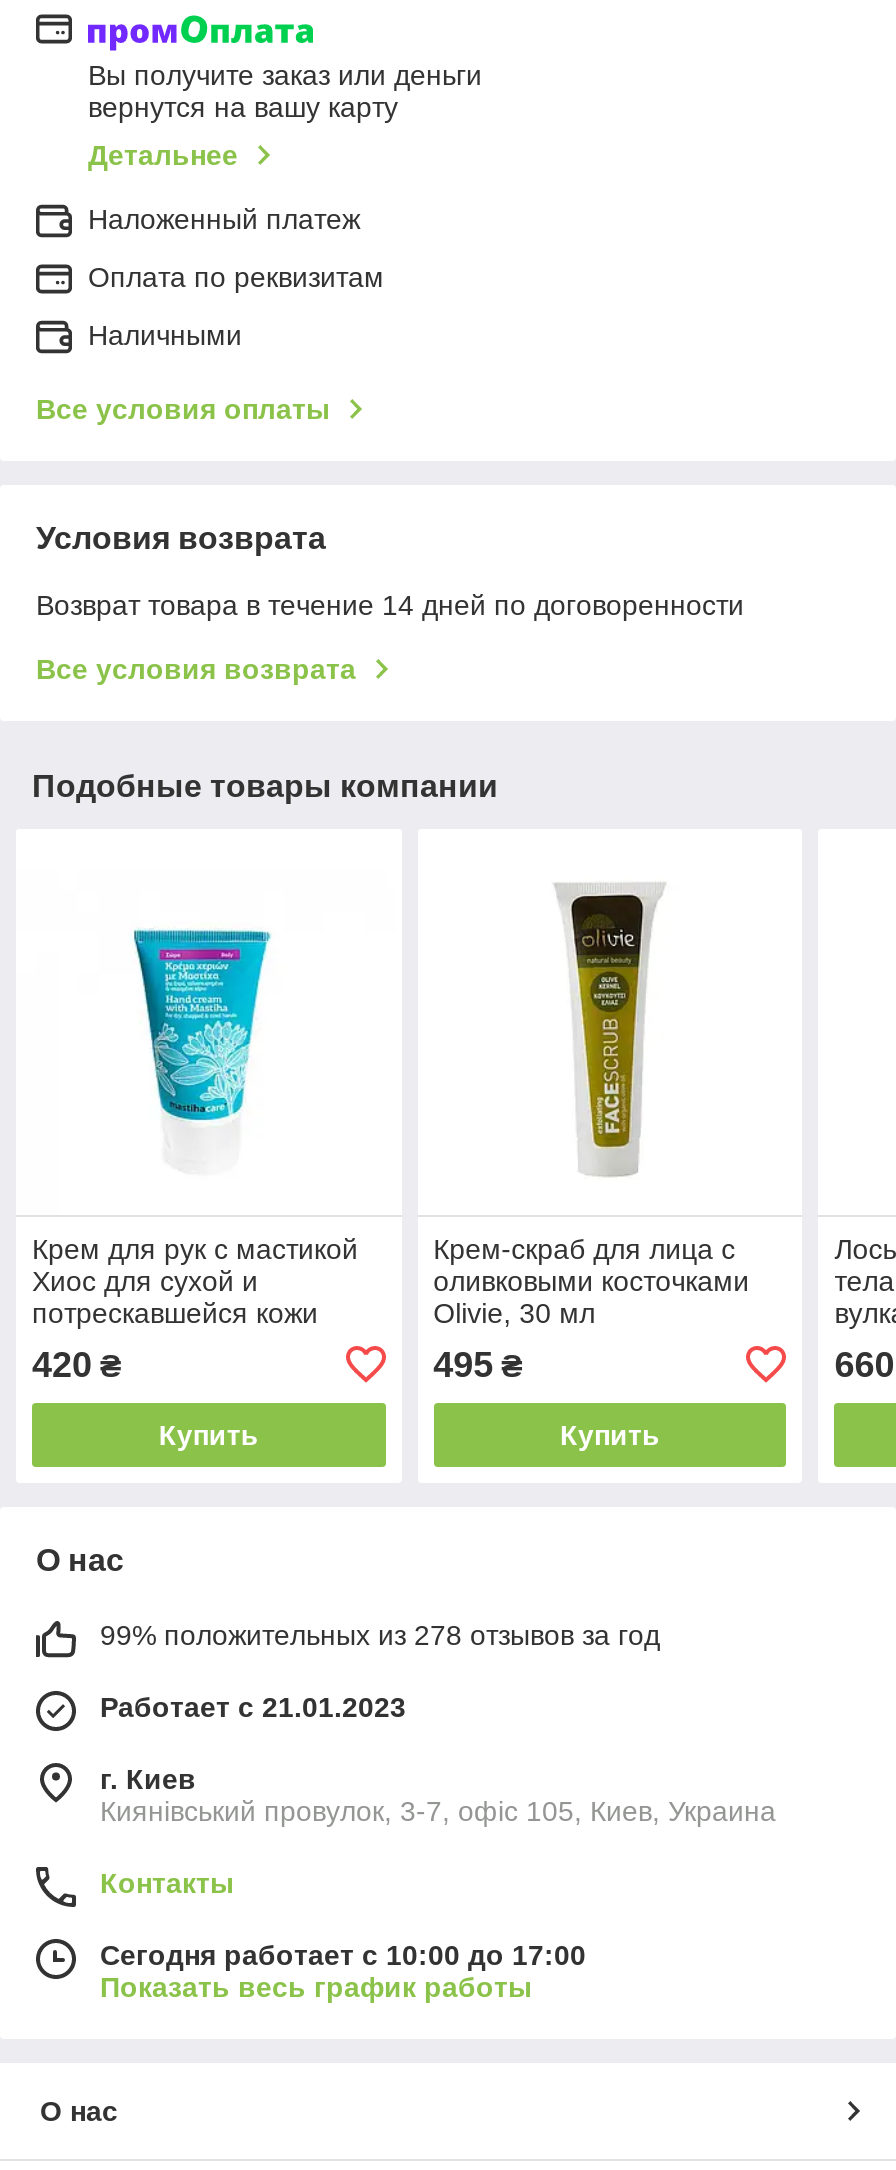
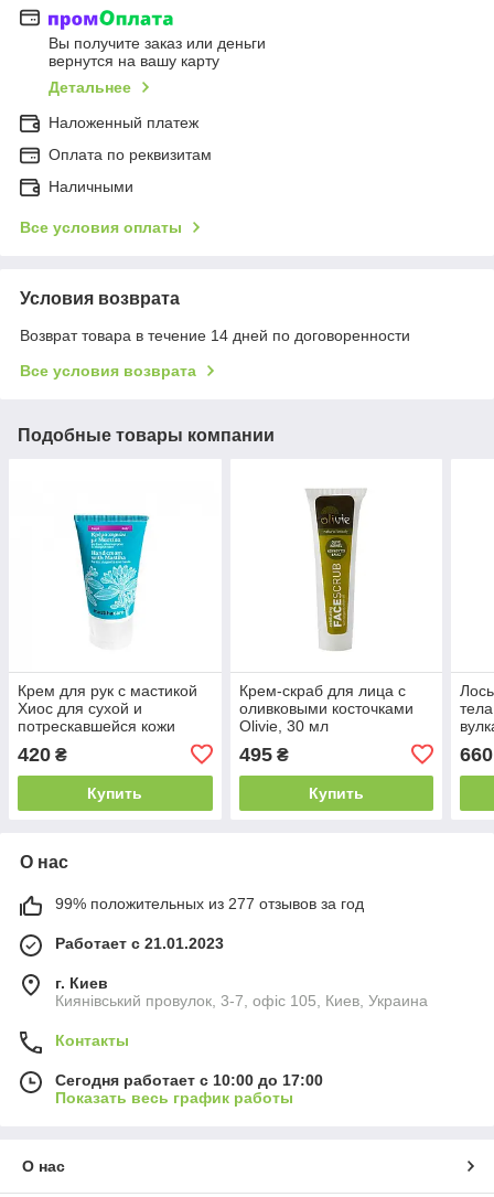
[100,1619,660,1651] 99% положительных из 278 отзывов за год -> [55,894,364,912] 99% положительных из 277 отзывов за год

